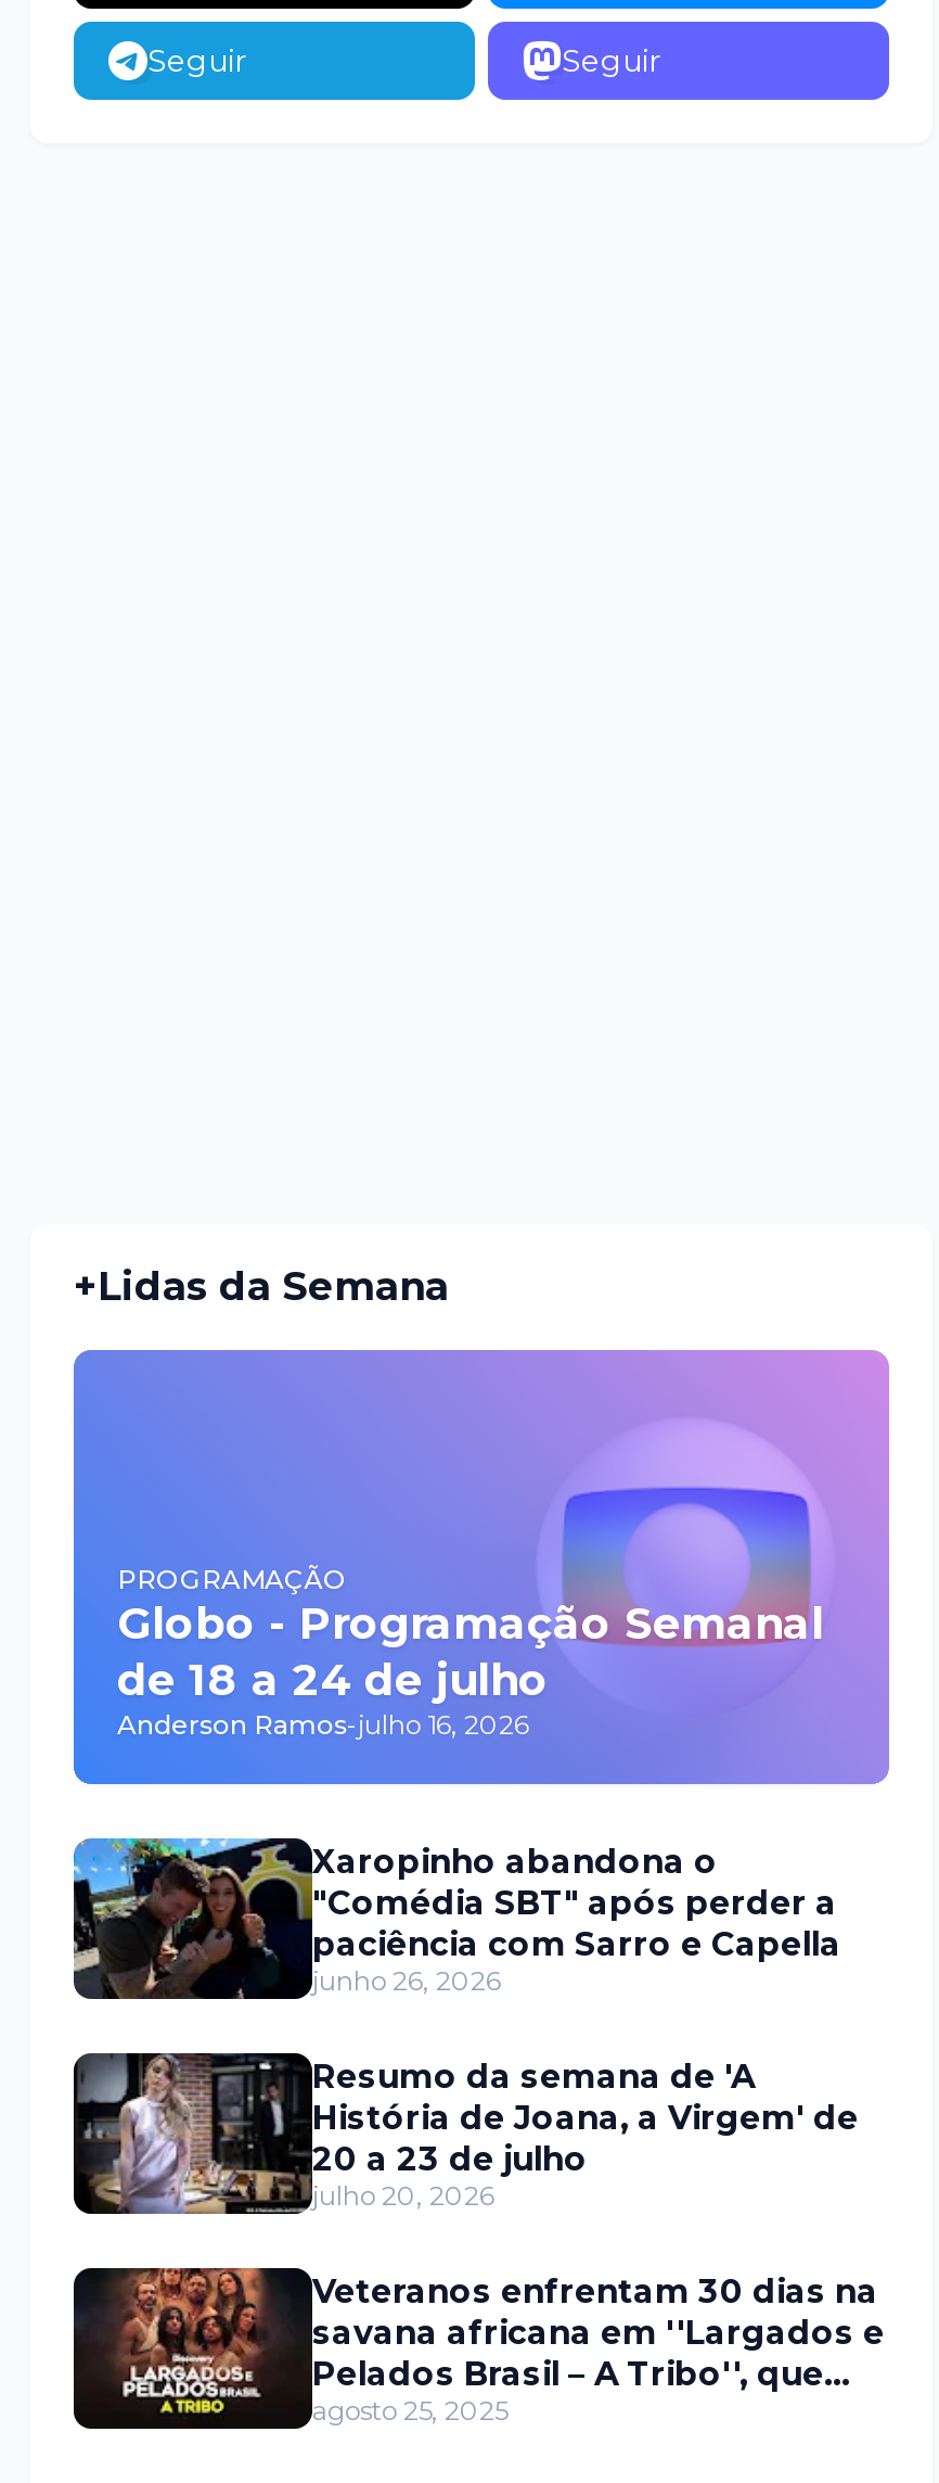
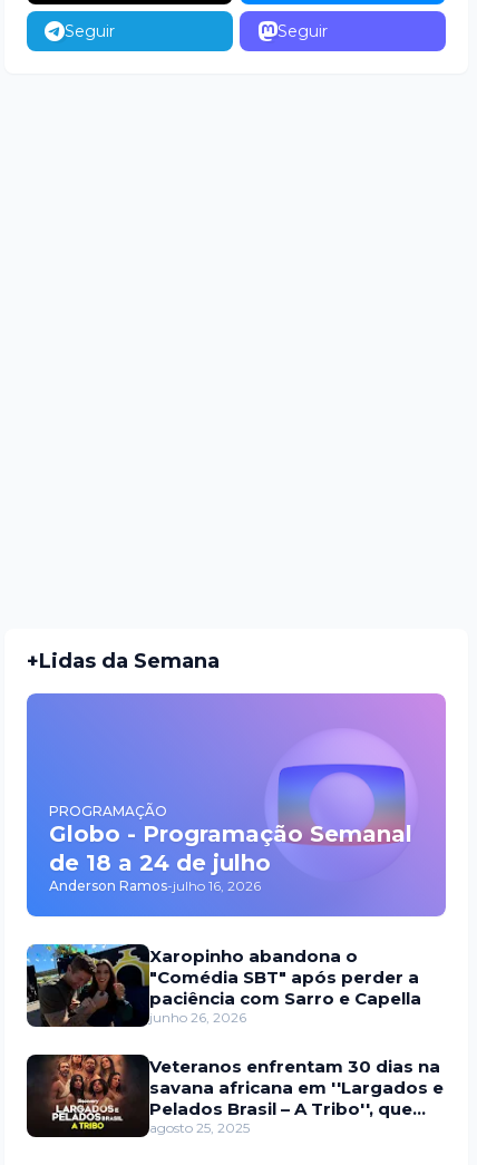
[78,2051,859,2216] [image] | Resumo da semana de 'A | História de Joana, a Virgem' de | 20 a 23 de julho | julho 20, 2026 -> none

